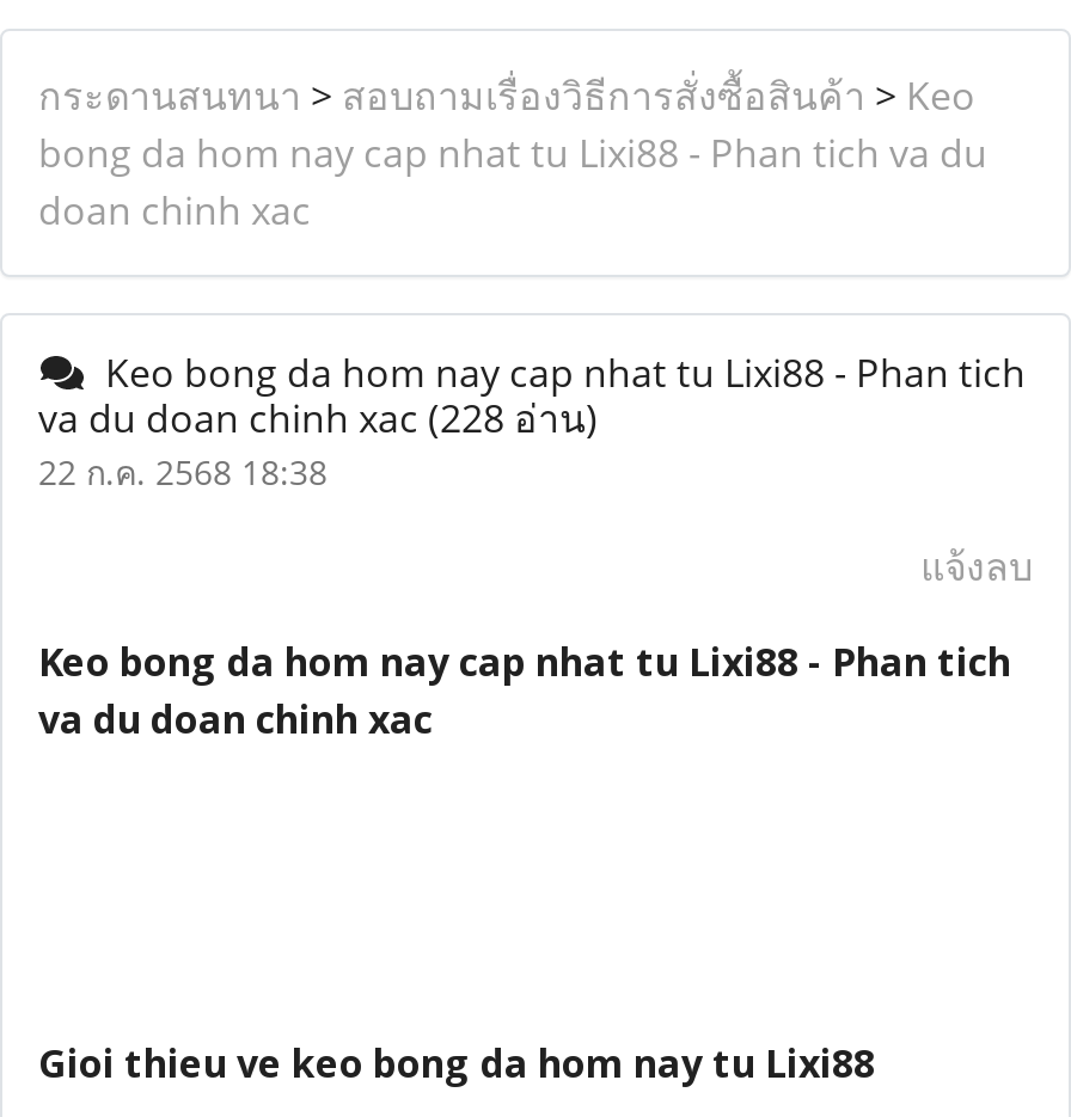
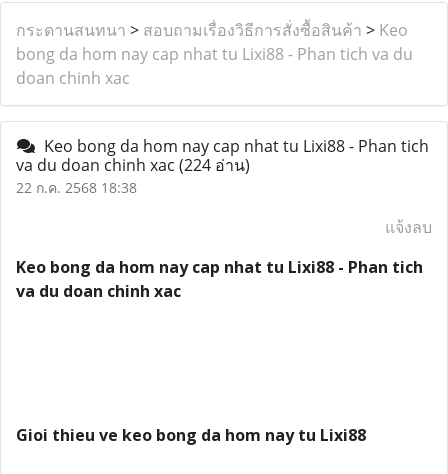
[38,392,598,444] va du doan chinh xac (228 อ่าน) -> [16,154,250,176] va du doan chinh xac (224 อ่าน)

